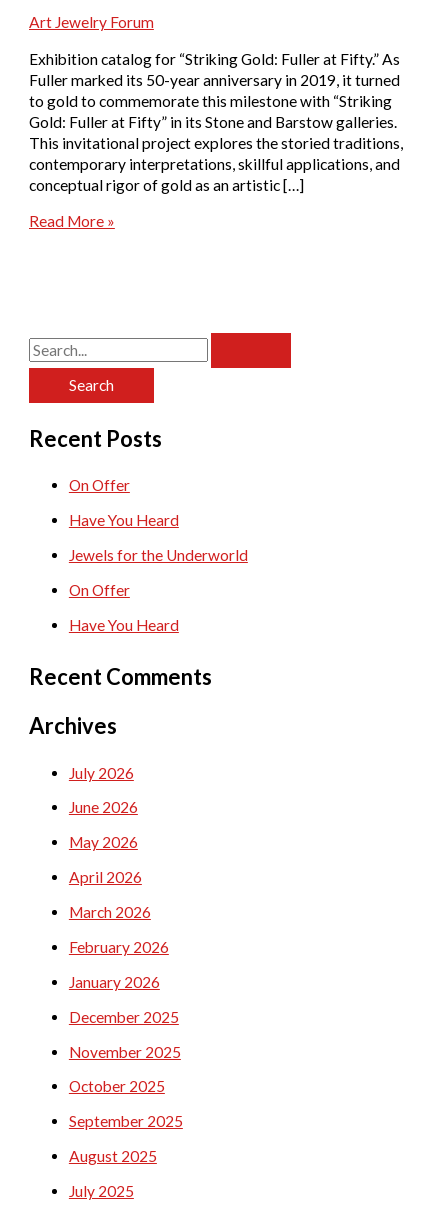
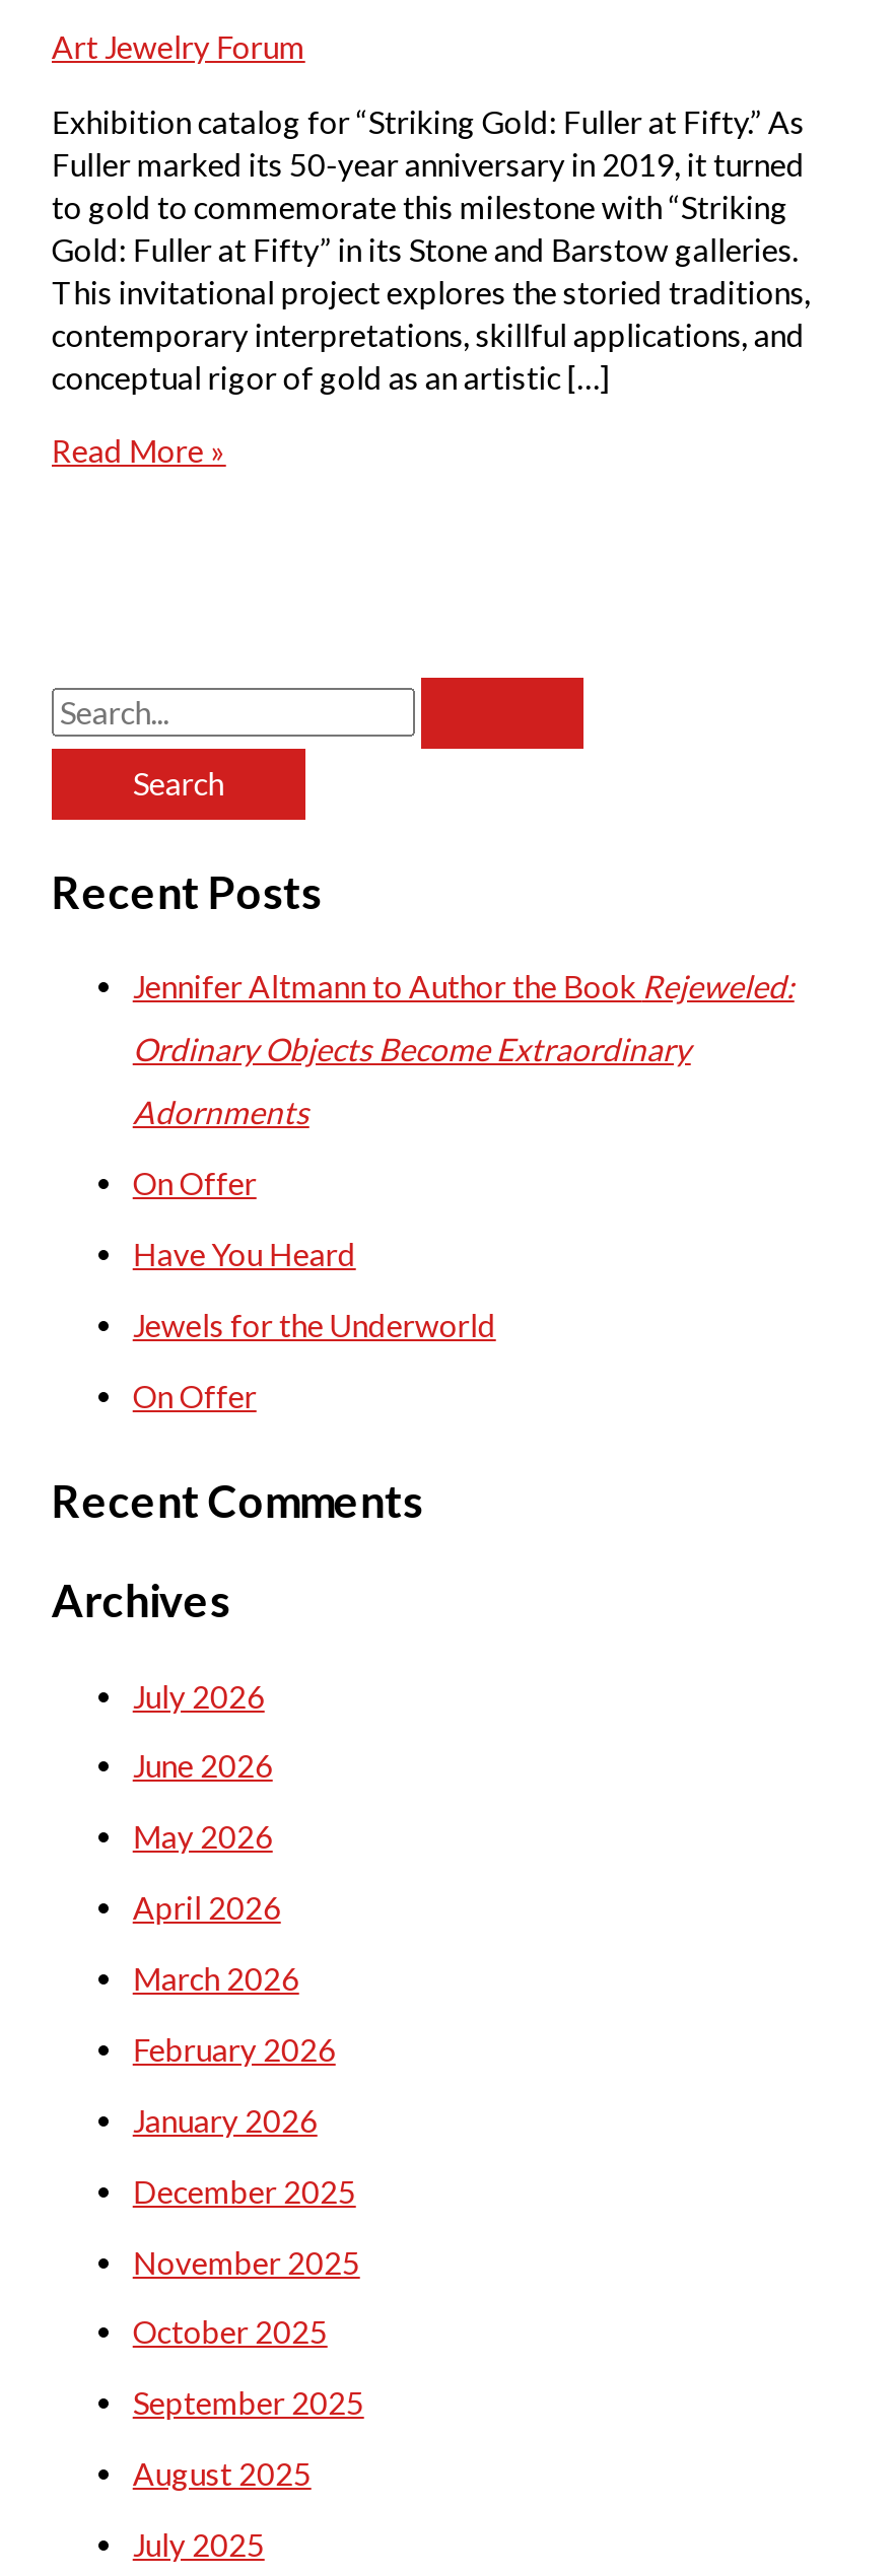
none -> [133,969,794,1131] Jennifer Altmann to Author the Book Rejeweled: | Ordinary Objects Become Extraordinary | Adornments
moved [69,476,248,599] -> [133,1165,496,1414]: On Offer | Have You Heard | Jewels for the Underworld | On Offer
[69,616,179,634] Have You Heard -> none

